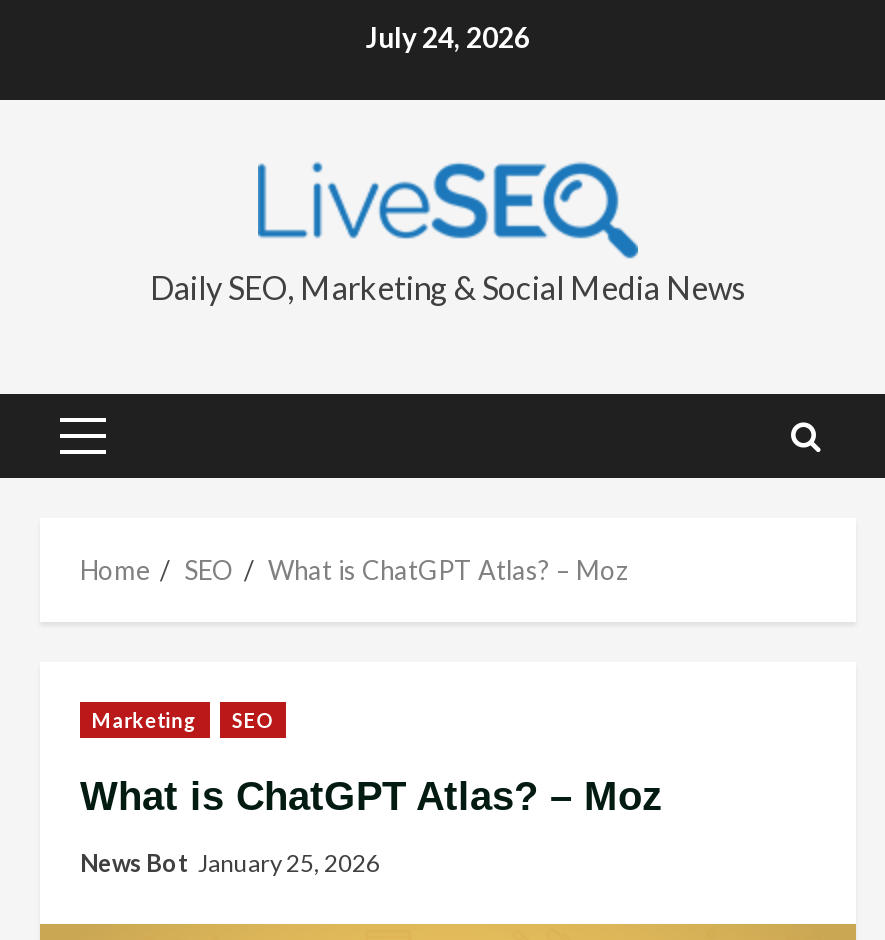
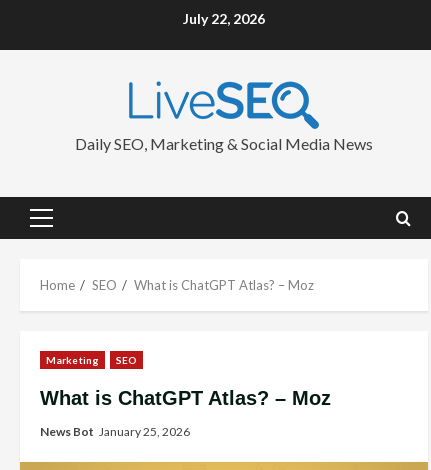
[366,19,530,53] July 24, 2026 -> [183,9,265,26] July 22, 2026

